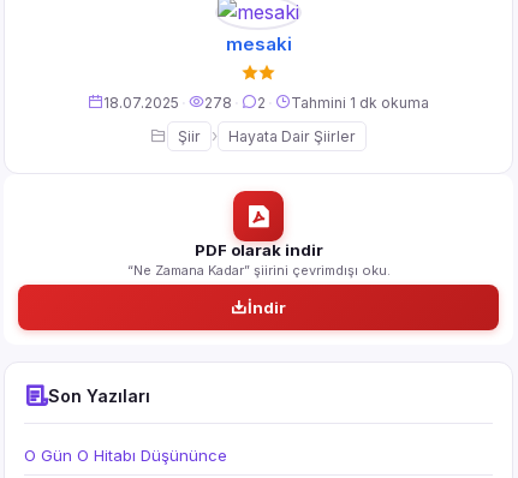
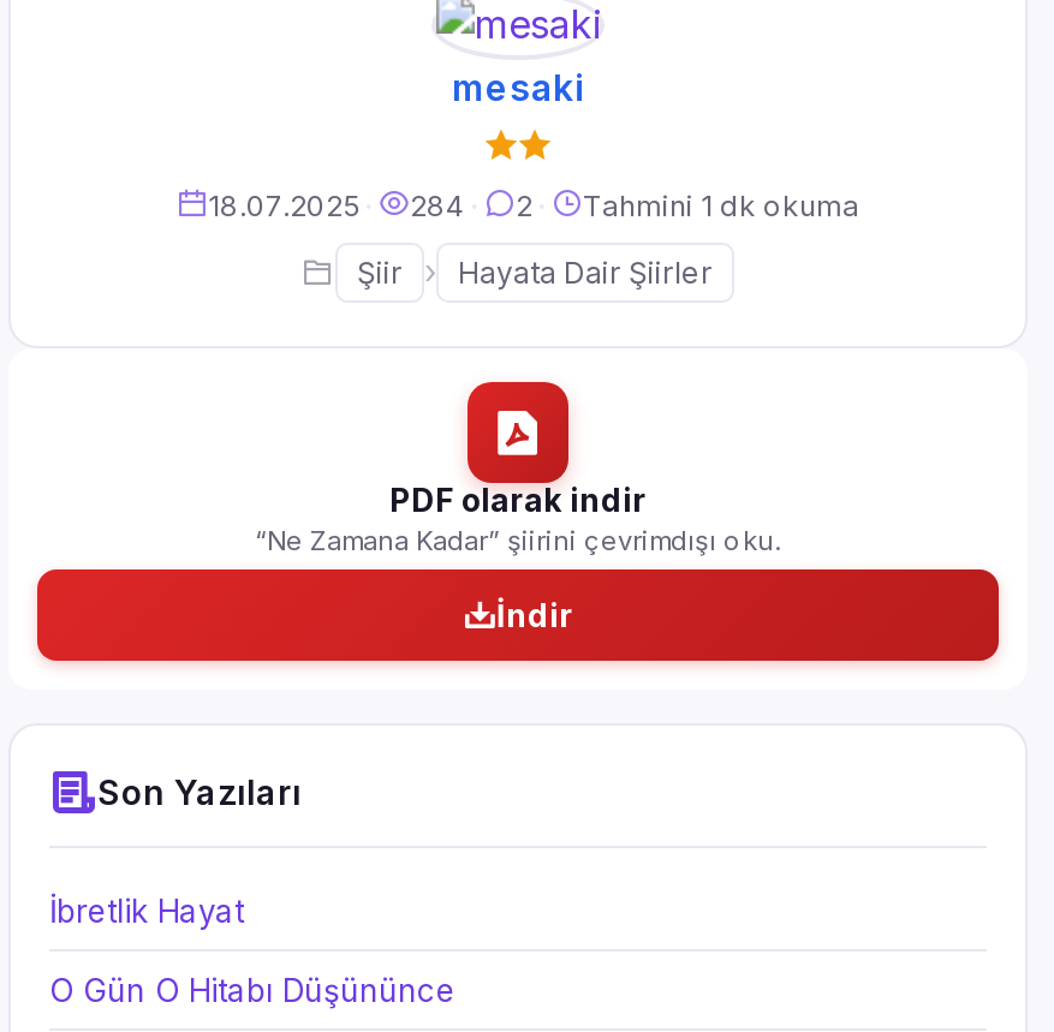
[103,93,429,111] 18.07.2025 · 278 · 2 · Tahmini 1 dk okuma -> [208,186,859,222] 18.07.2025 · 284 · 2 · Tahmini 1 dk okuma
none -> [49,892,244,930] İbretlik Hayat

